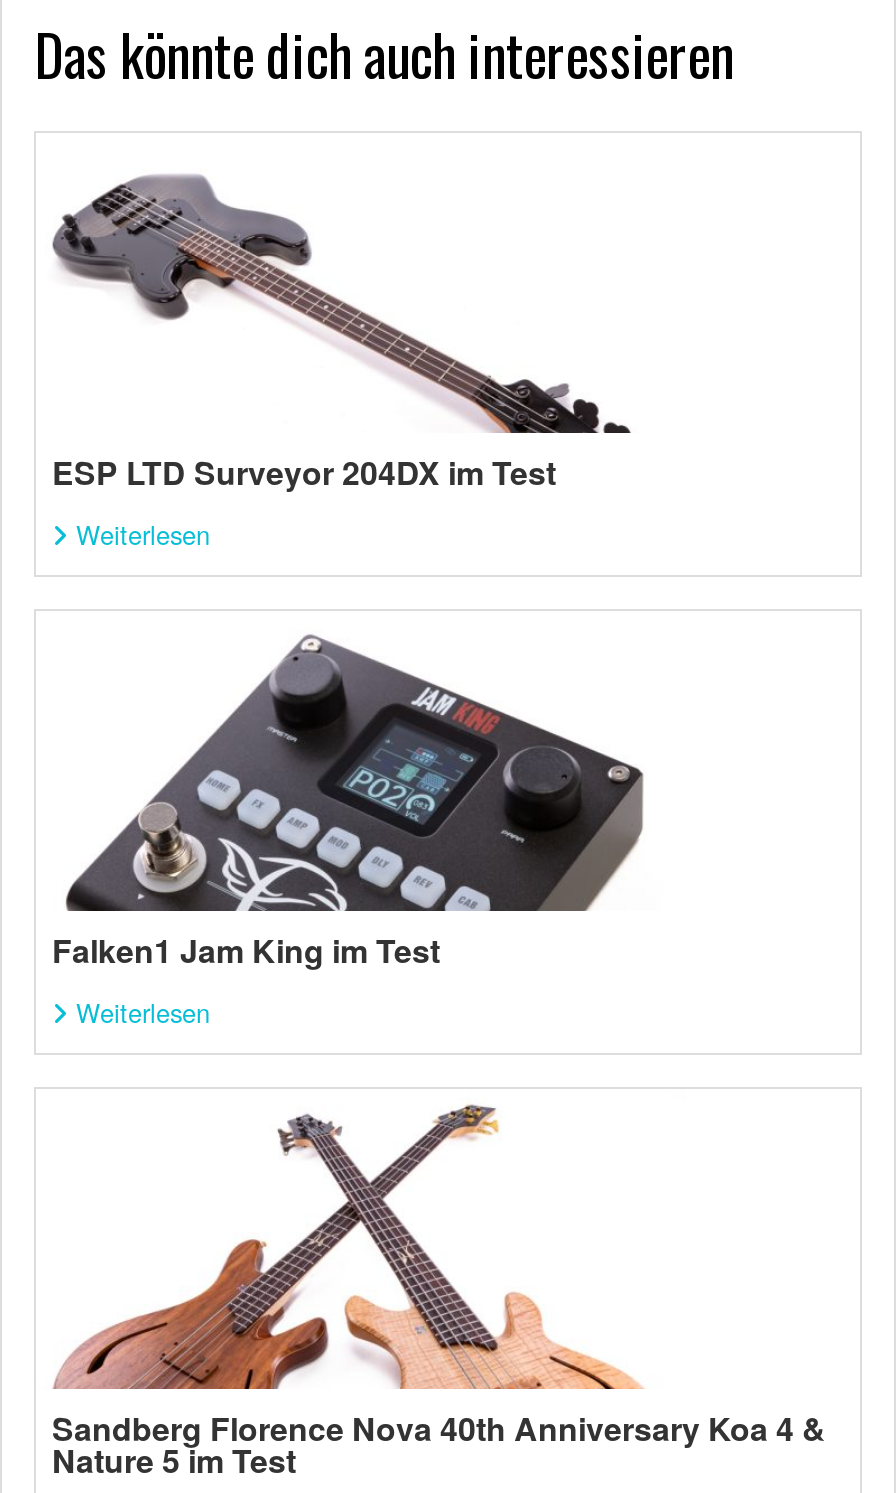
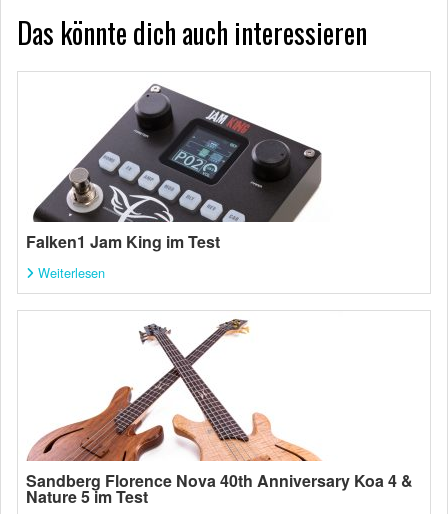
[50,173,632,552] [image] | ESP LTD Surveyor 204DX im Test | Weiterlesen -> none

